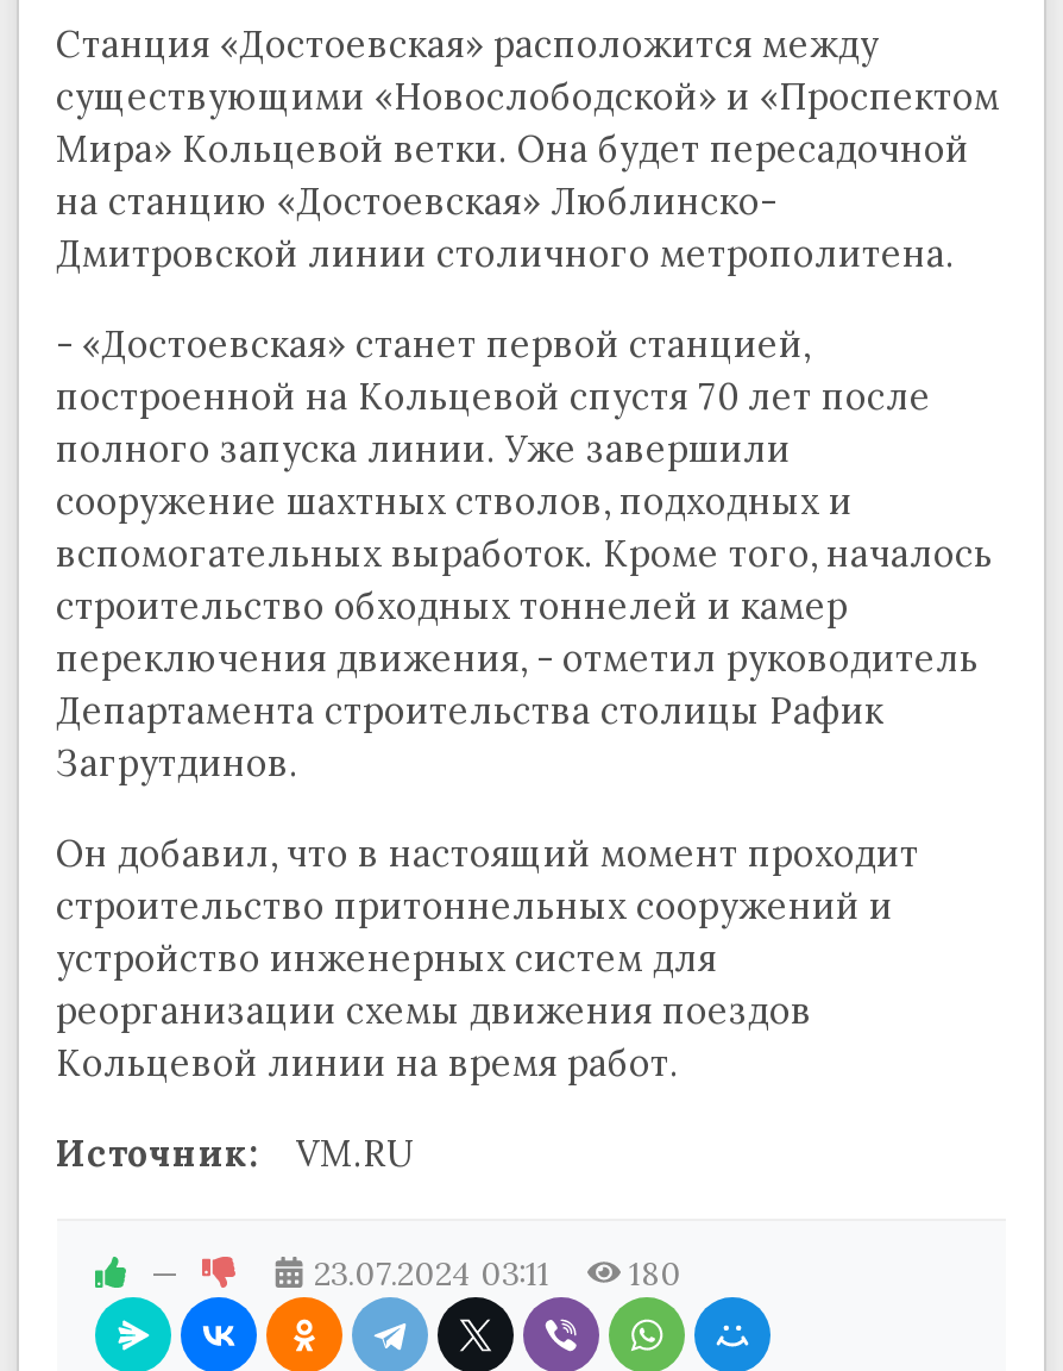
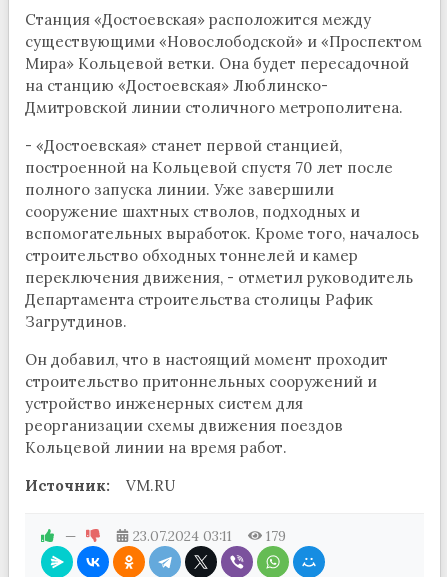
[314,1251,681,1294] 23.07.2024 03:11 180 -> [133,526,285,544] 23.07.2024 03:11 179

